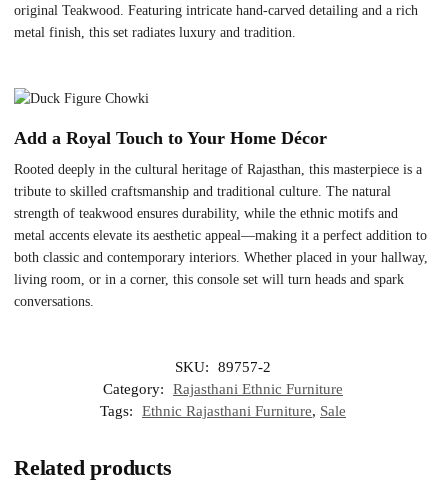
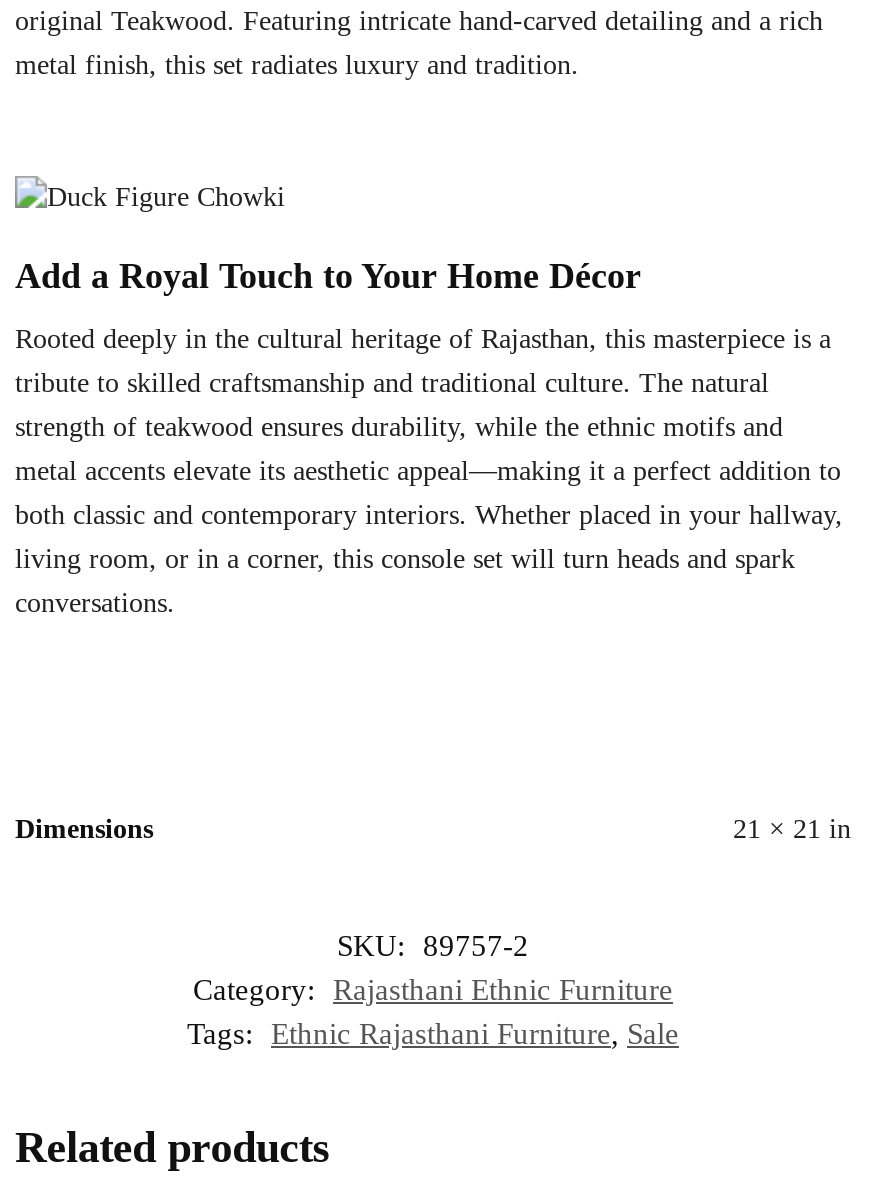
none -> [15,815,851,845] Dimensions | 21 × 21 in

